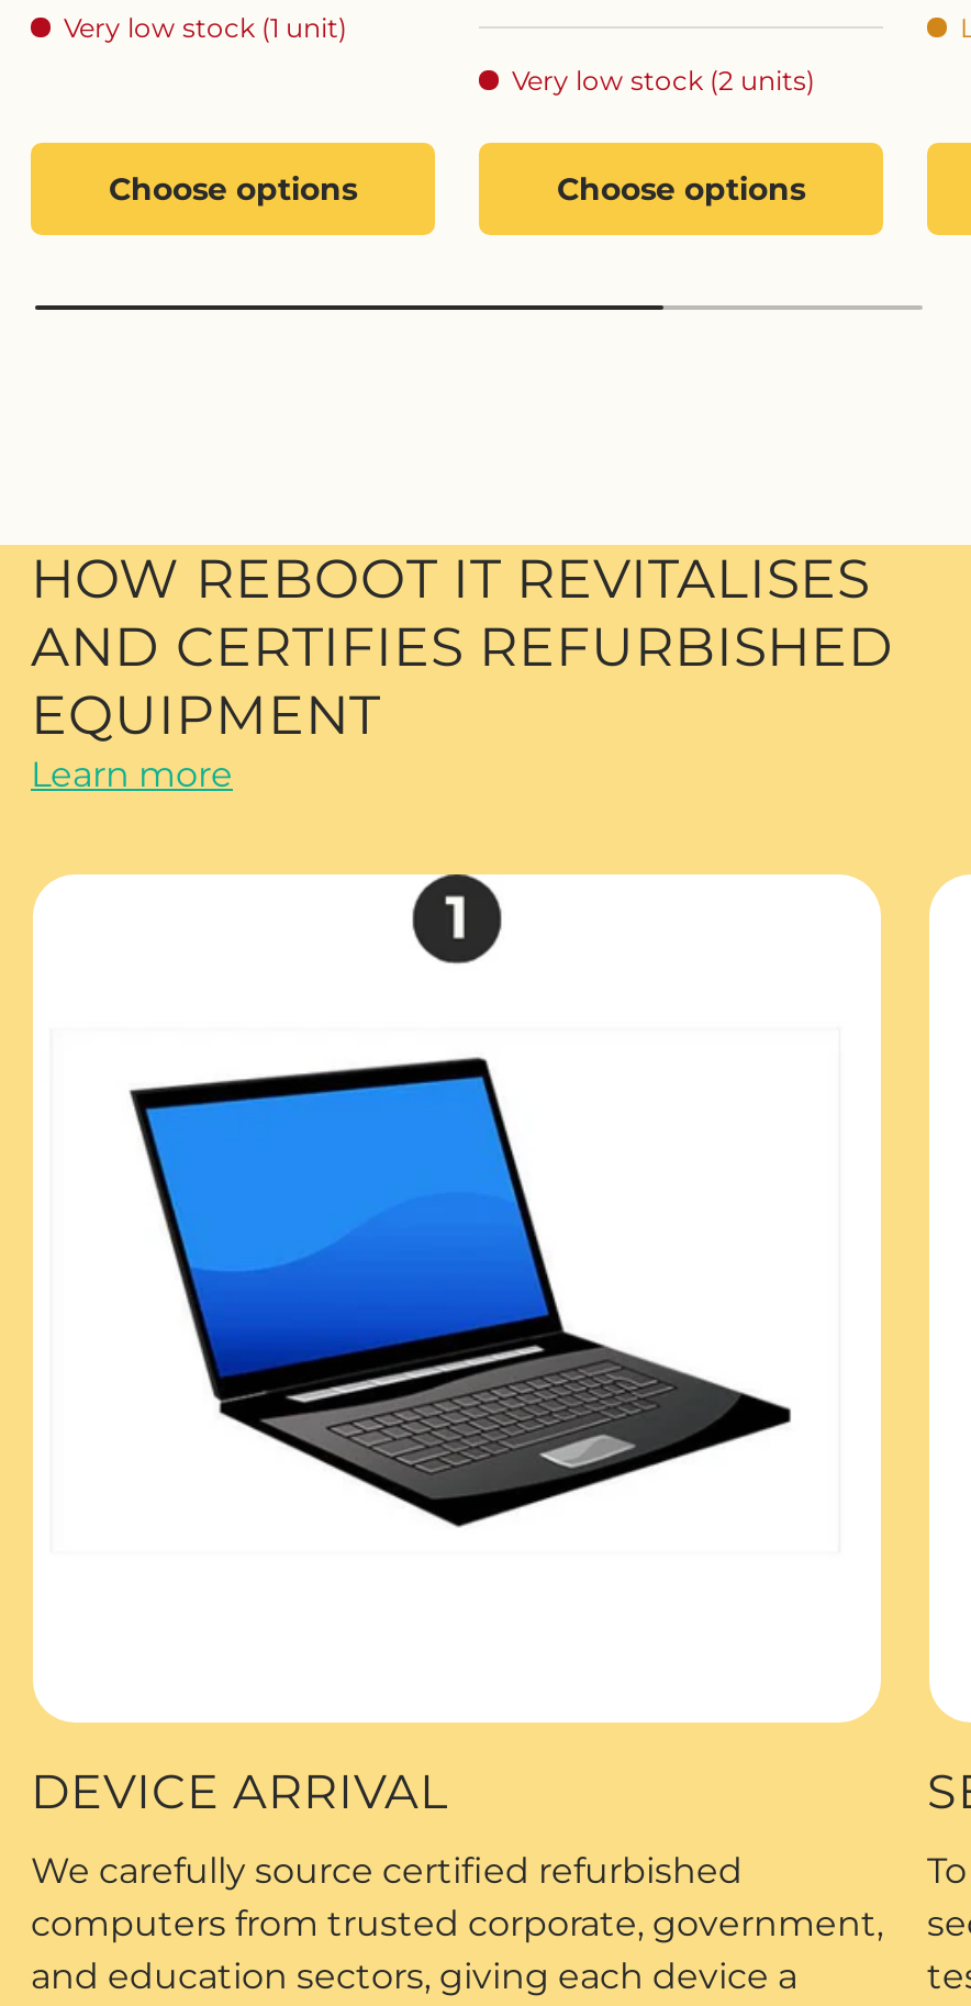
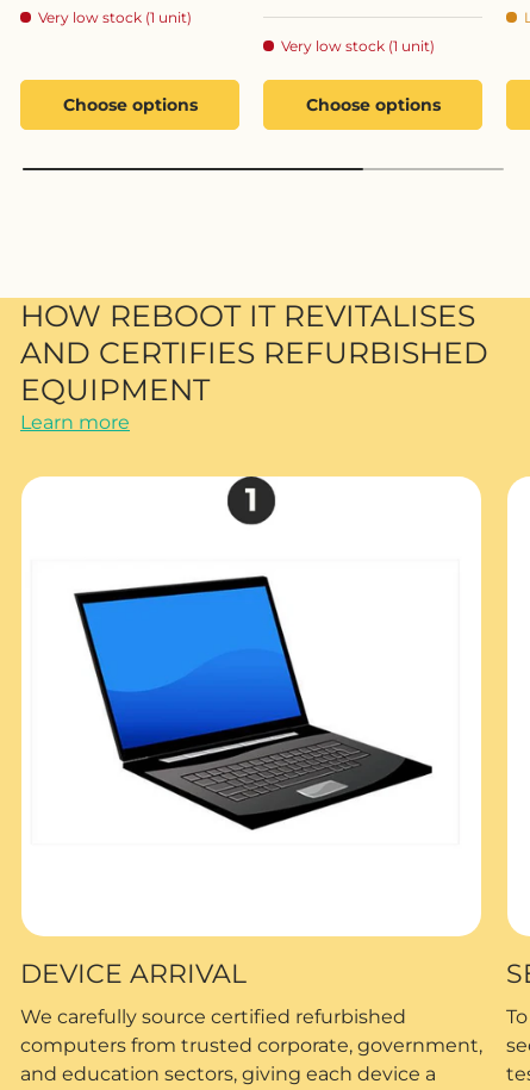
[512,64,815,97] Very low stock (2 units) -> [281,37,435,55] Very low stock (1 unit)

